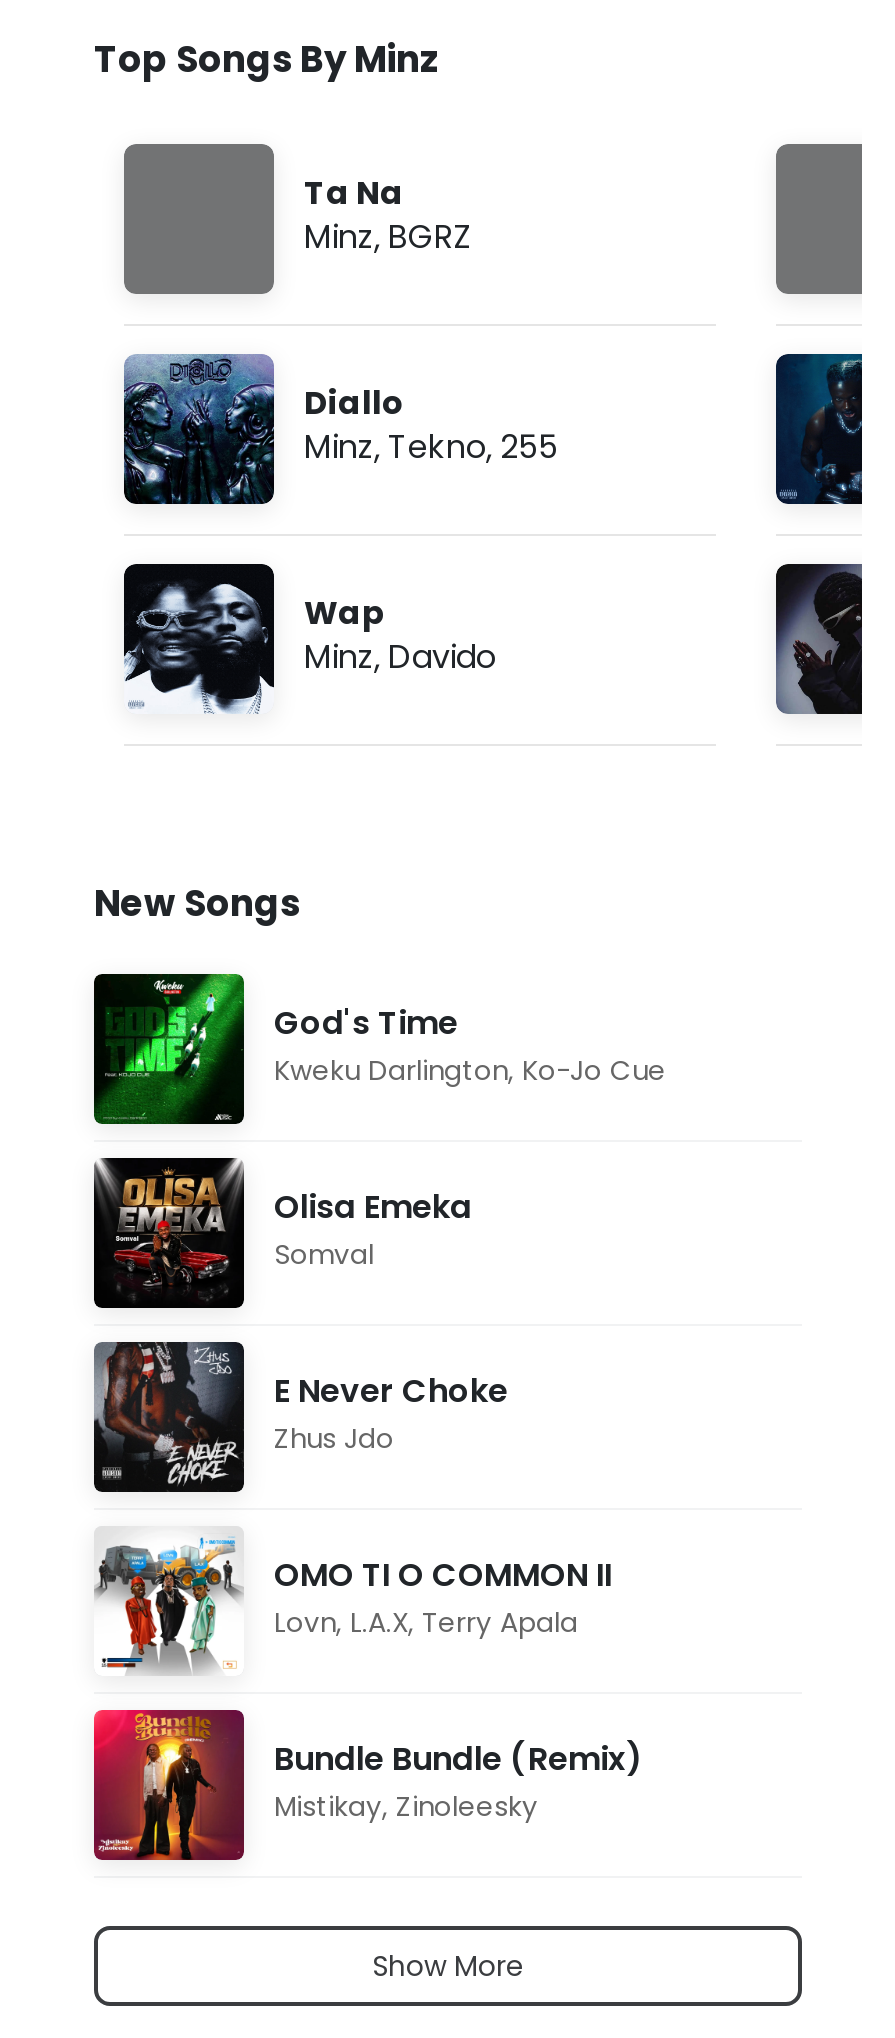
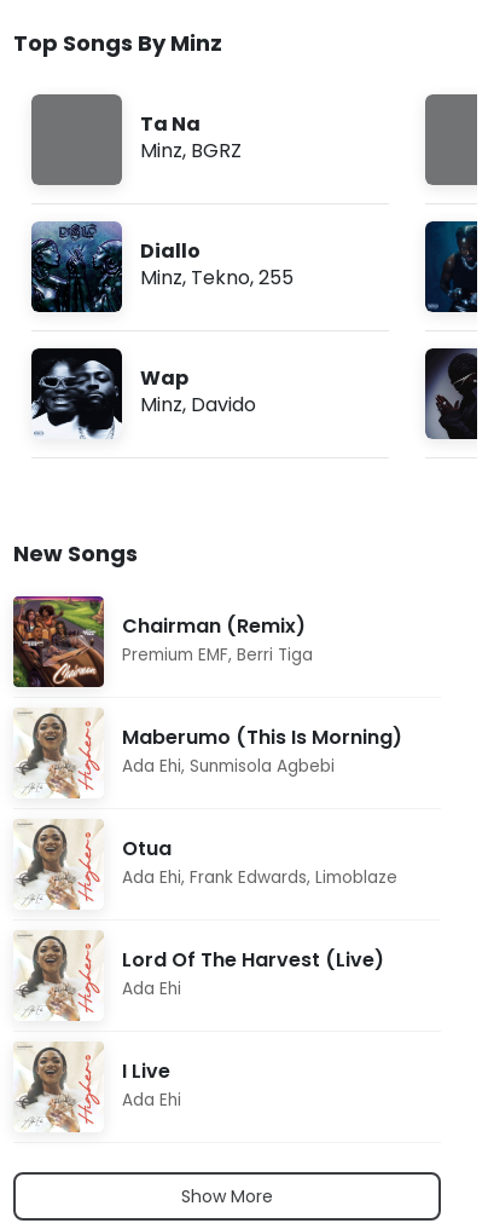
[92,972,666,1126] [image] | God's Time | Kweku Darlington, Ko-Jo Cue -> [12,595,313,688] [image] | Chairman (Remix) | Premium EMF, Berri Tiga
[92,1156,472,1310] [image] | Olisa Emeka | Somval -> [13,708,402,798] [image] | Maberumo (This Is Morning) | Ada Ehi, Sunmisola Agbebi
[92,1340,508,1494] [image] | E Never Choke | Zhus Jdo -> [13,819,397,910] [image] | Otua | Ada Ehi, Frank Edwards, Limoblaze
[94,1528,612,1676] [image] | OMO TI O COMMON II | Lovn, L.A.X, Terry Apala -> [14,930,384,1021] [image] | Lord Of The Harvest (Live) | Ada Ehi
[92,1708,642,1862] [image] | Bundle Bundle (Remix) | Mistikay, Zinoleesky -> [13,1042,181,1133] [image] | I Live | Ada Ehi

